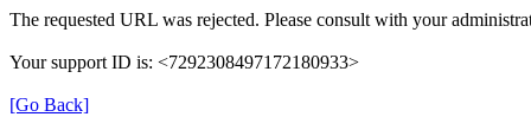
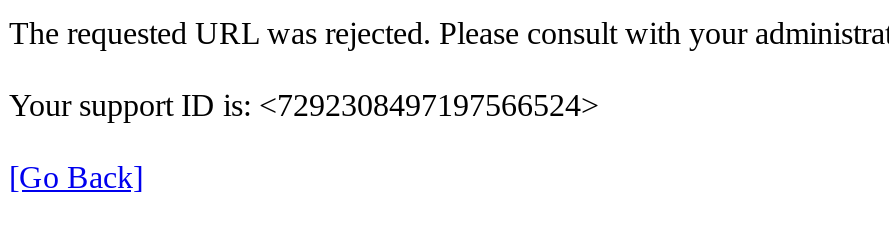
[9,52,359,72] Your support ID is: <7292308497172180933> -> [9,88,599,122] Your support ID is: <7292308497197566524>

